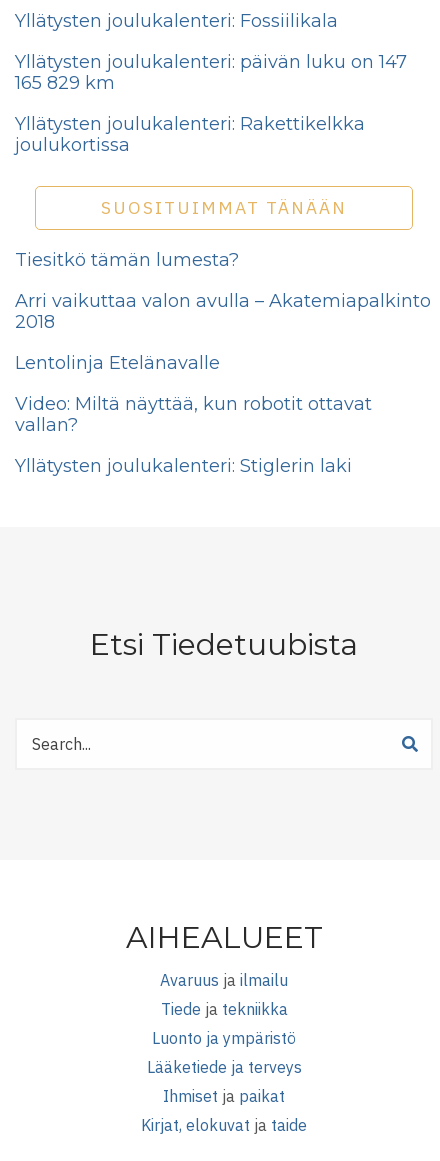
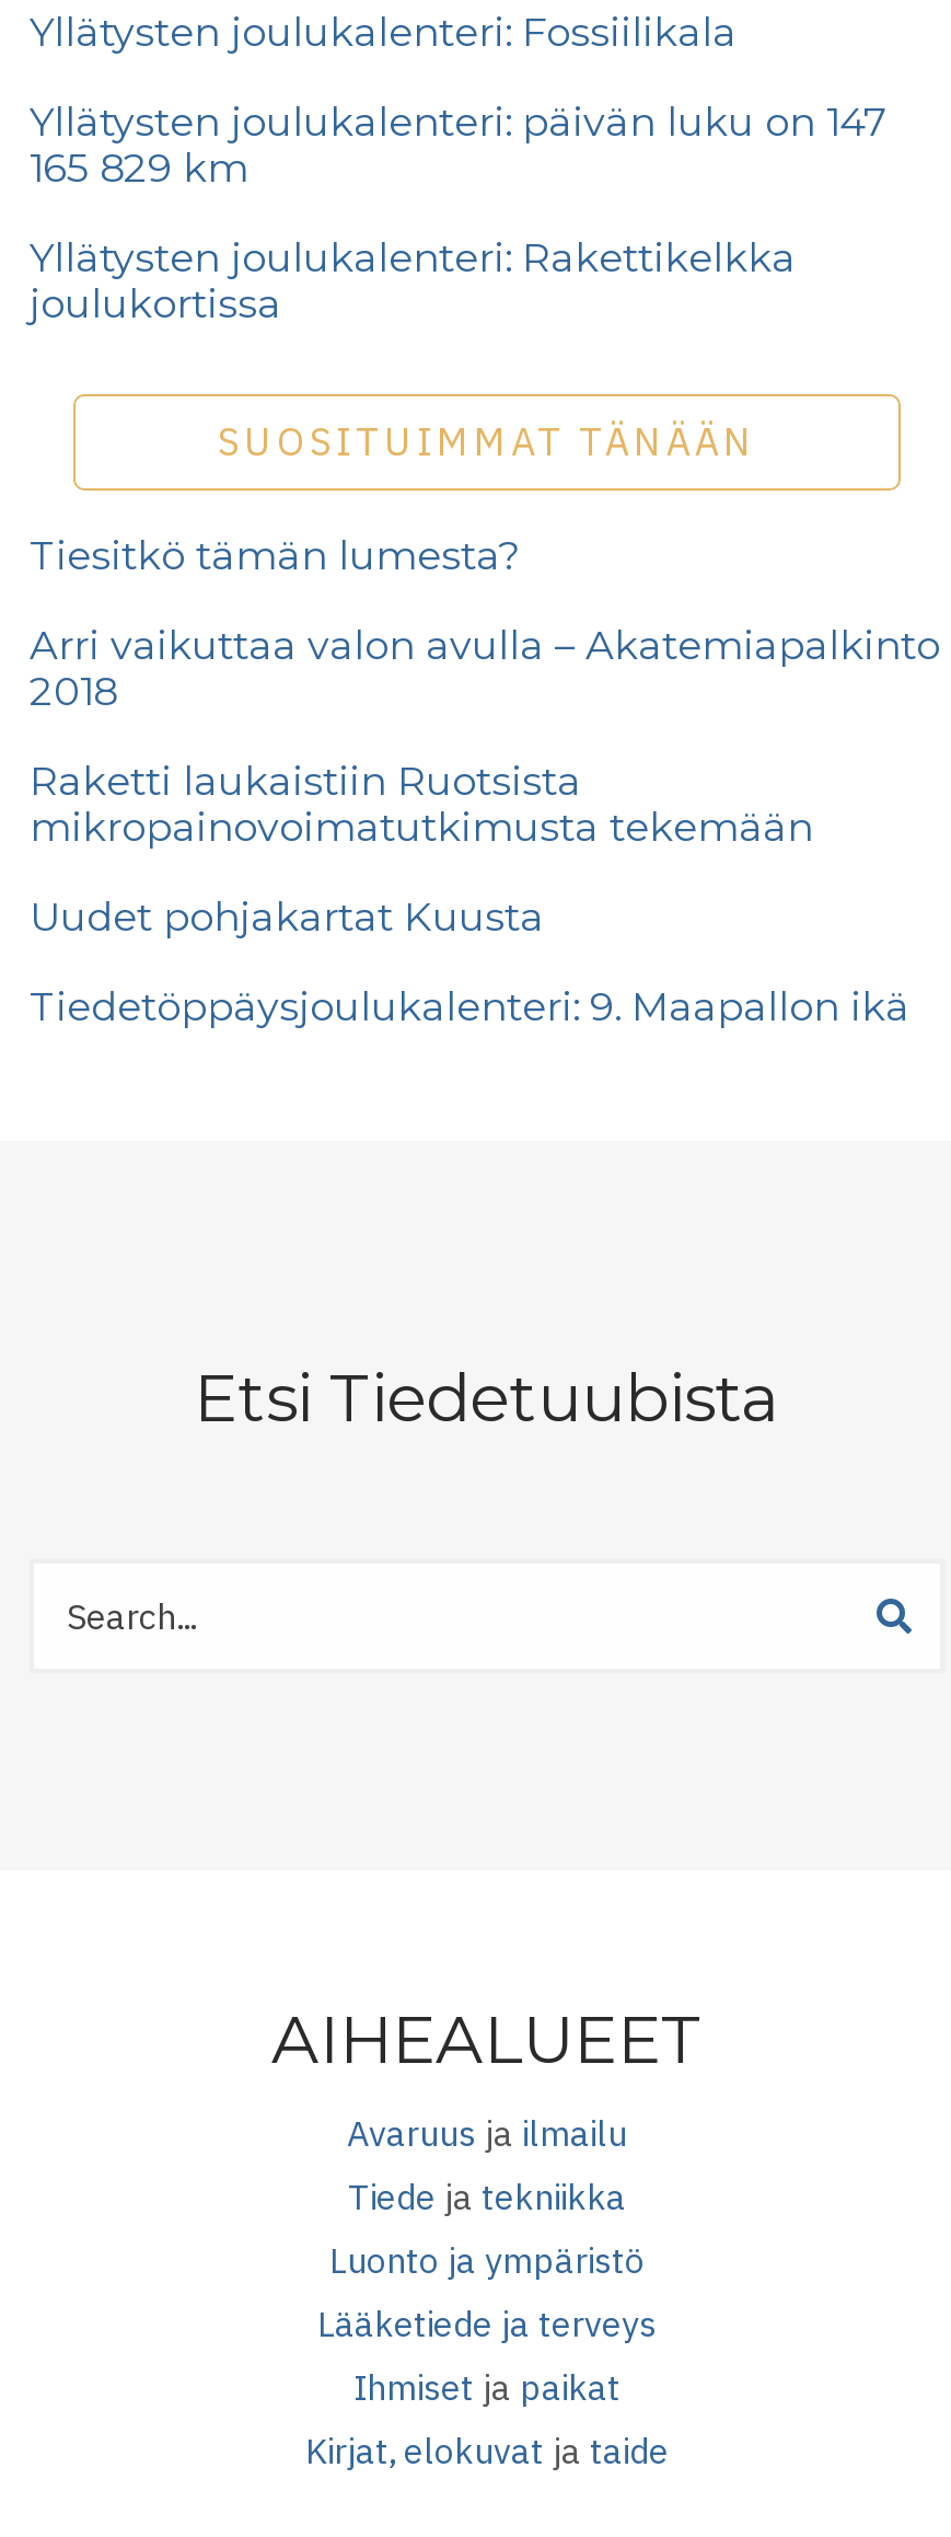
[15,352,220,374] Lentolinja Etelänavalle -> [30,758,813,852] Raketti laukaistiin Ruotsista | mikropainovoimatutkimusta tekemään
[15,393,372,436] Video: Miltä näyttää, kun robotit ottavat | vallan? -> [30,893,544,942] Uudet pohjakartat Kuusta
[15,455,352,477] Yllätysten joulukalenteri: Stiglerin laki -> [30,983,909,1031] Tiedetöppäysjoulukalenteri: 9. Maapallon ikä

